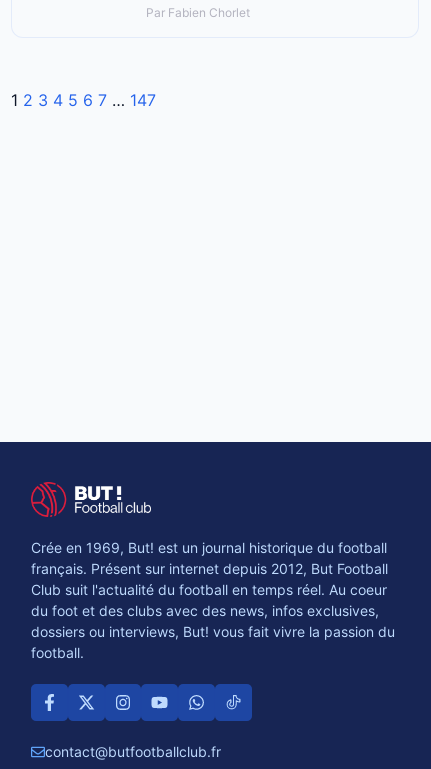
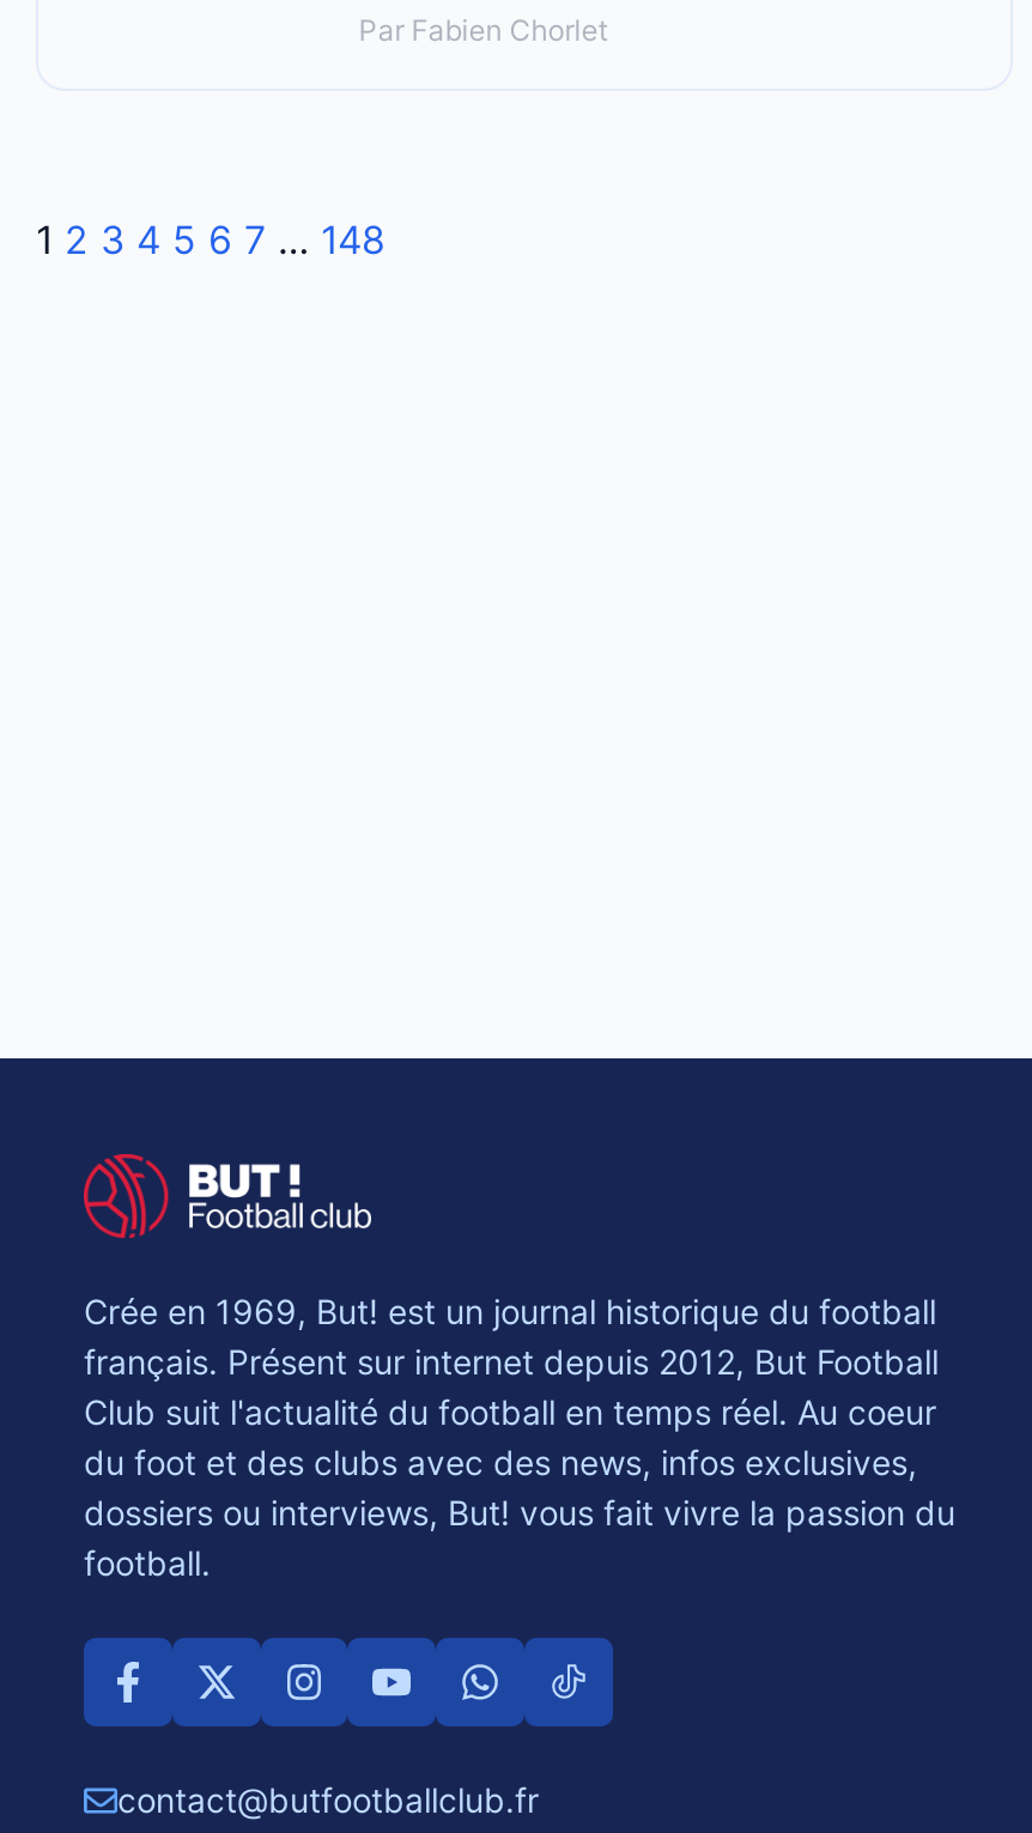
[11,90,156,110] 1 2 3 4 5 6 7 … 147 -> [36,216,386,263] 1 2 3 4 5 6 7 … 148

